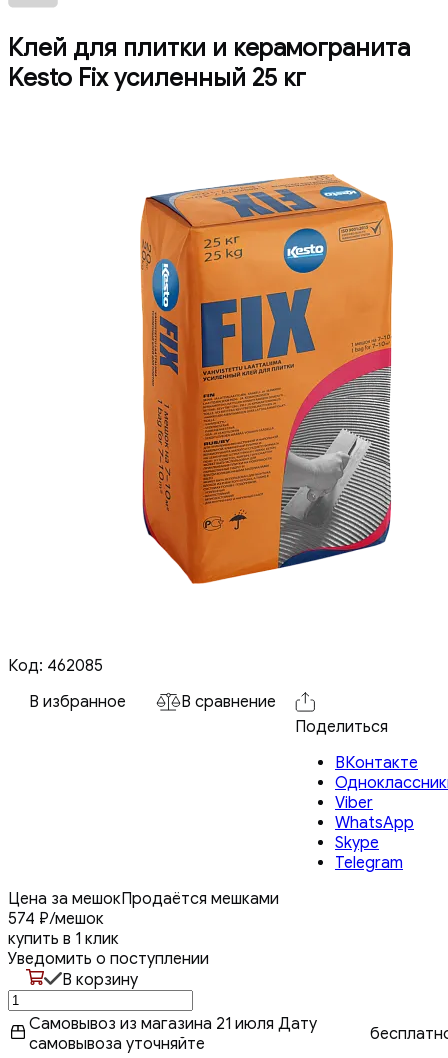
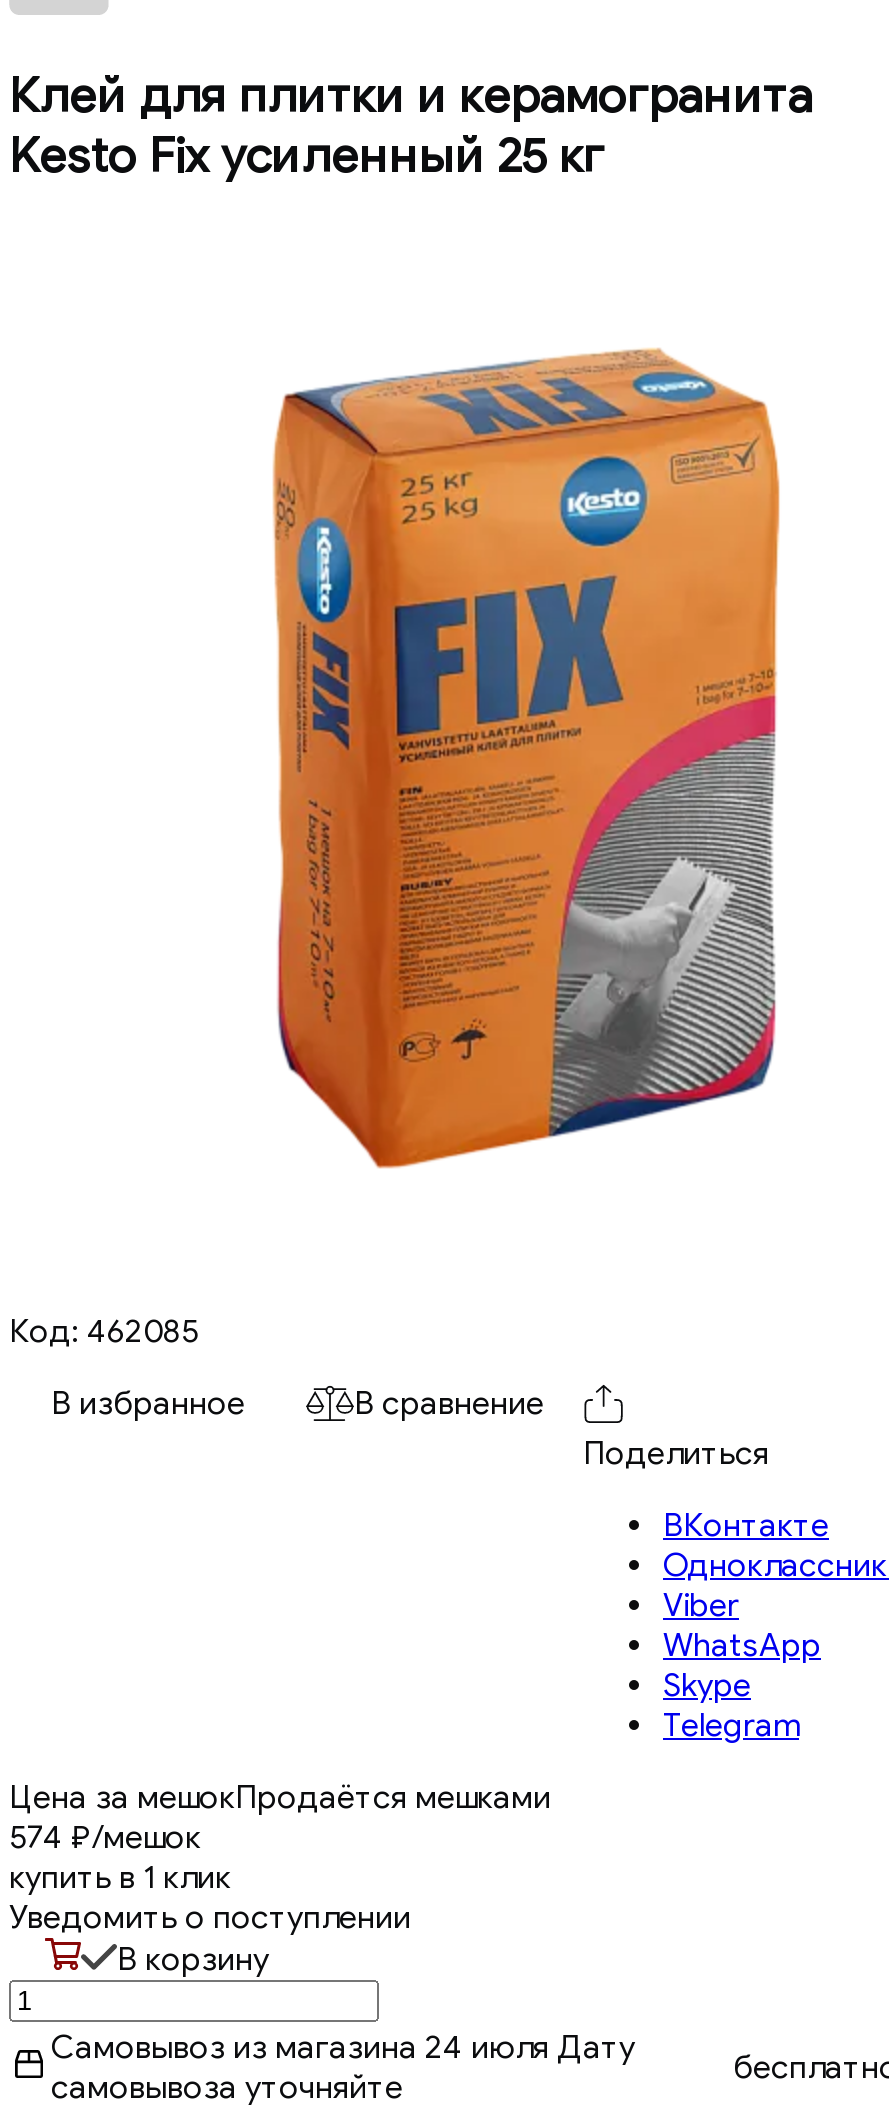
[29,1014,317,1034] Самовывоз из магазина 21 июля Дату -> [51,2028,635,2068] Самовывоз из магазина 24 июля Дату

